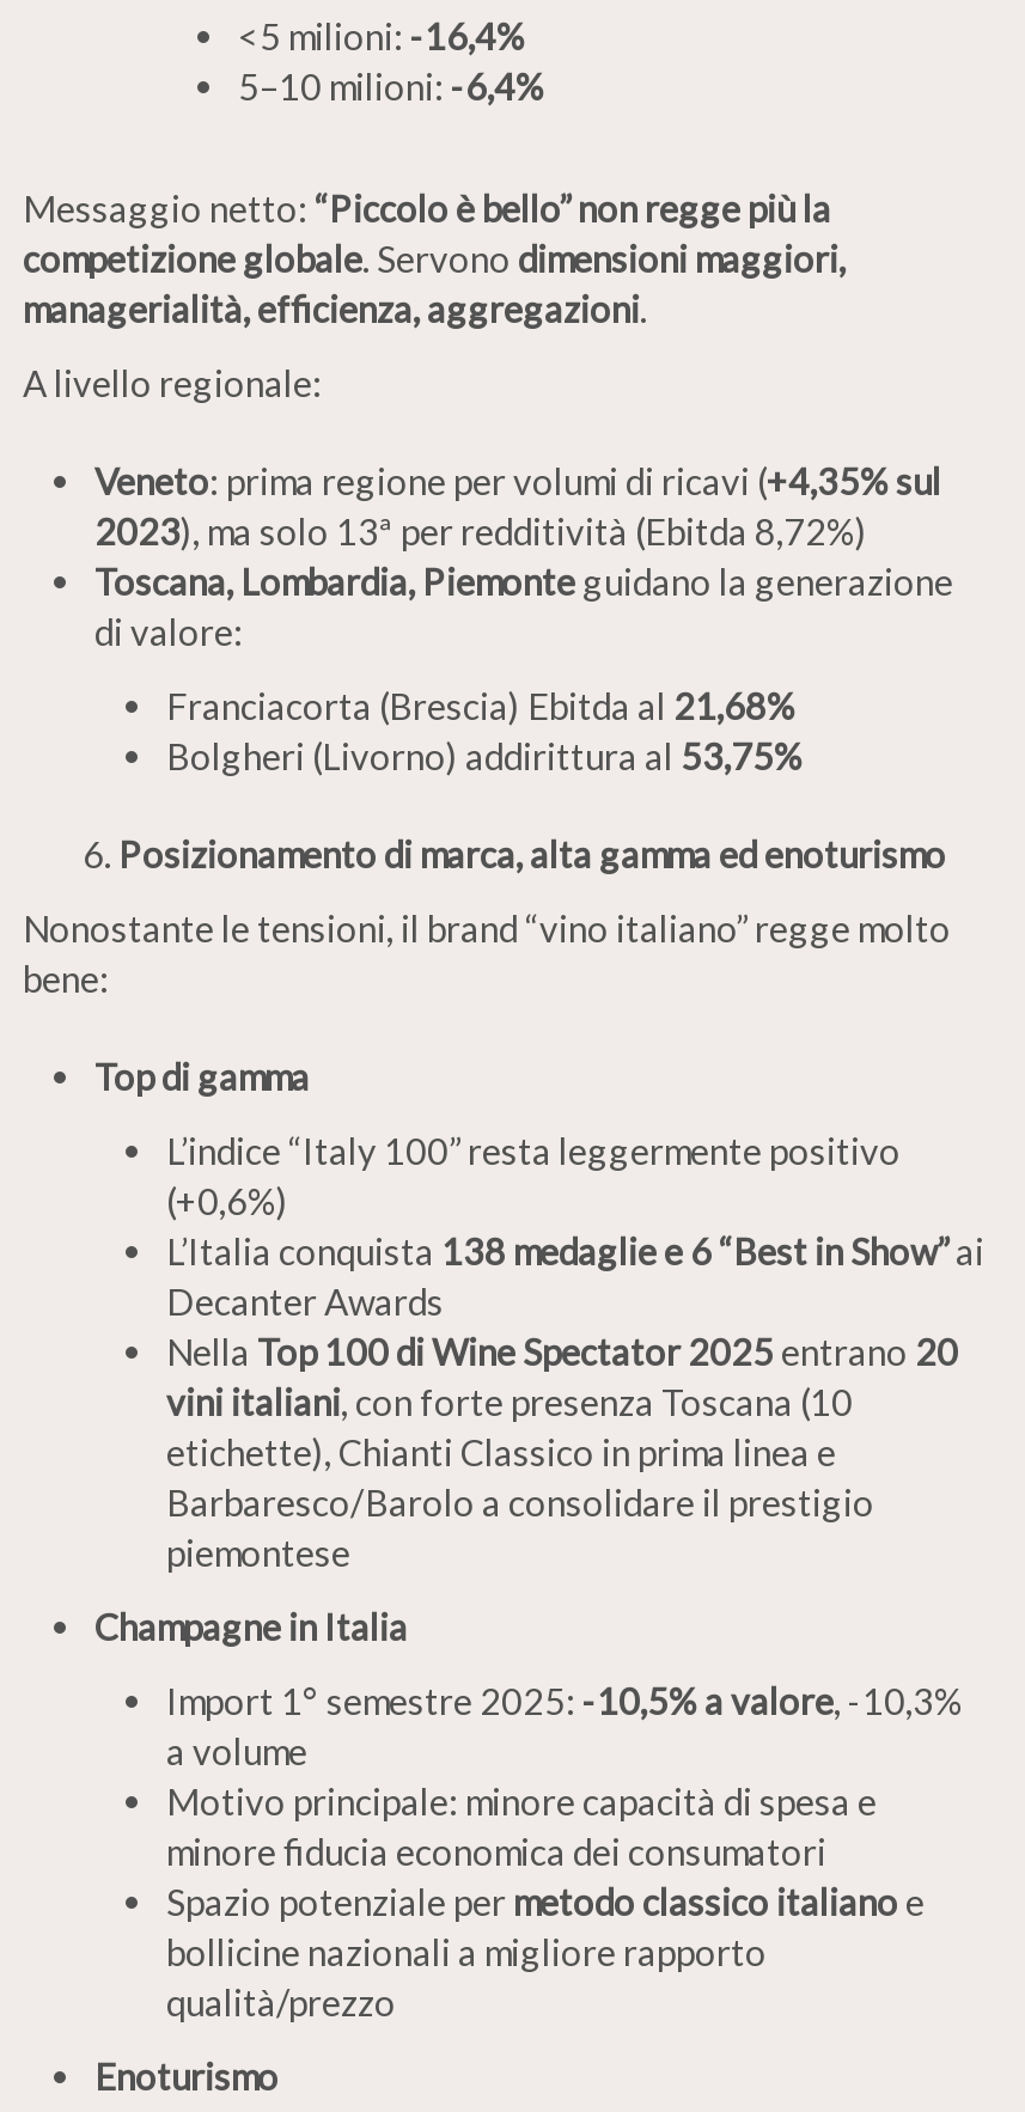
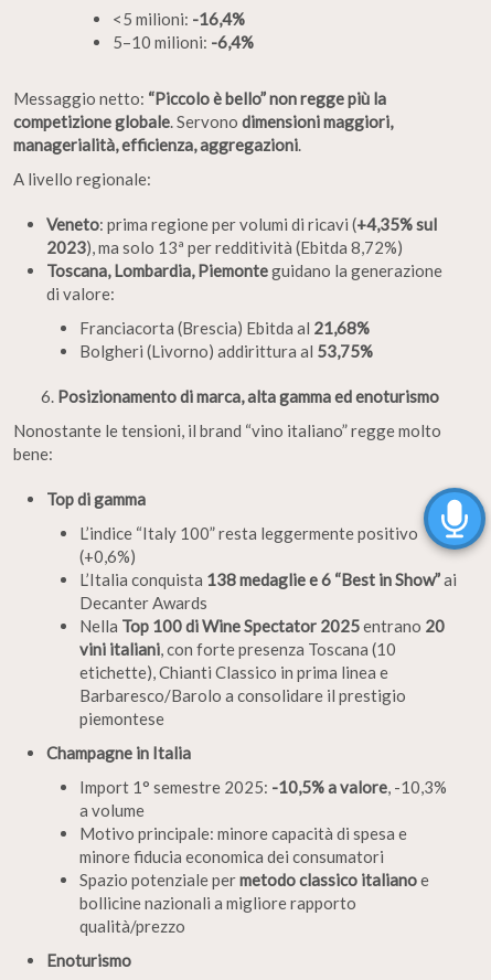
none -> [419,486,488,557] [image]

